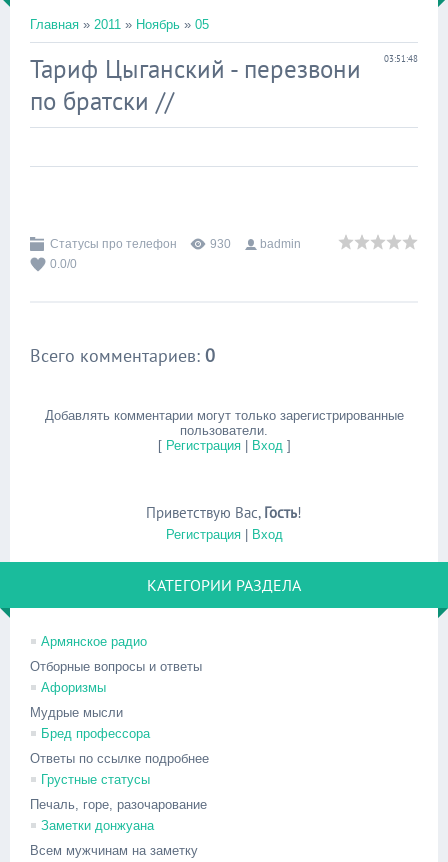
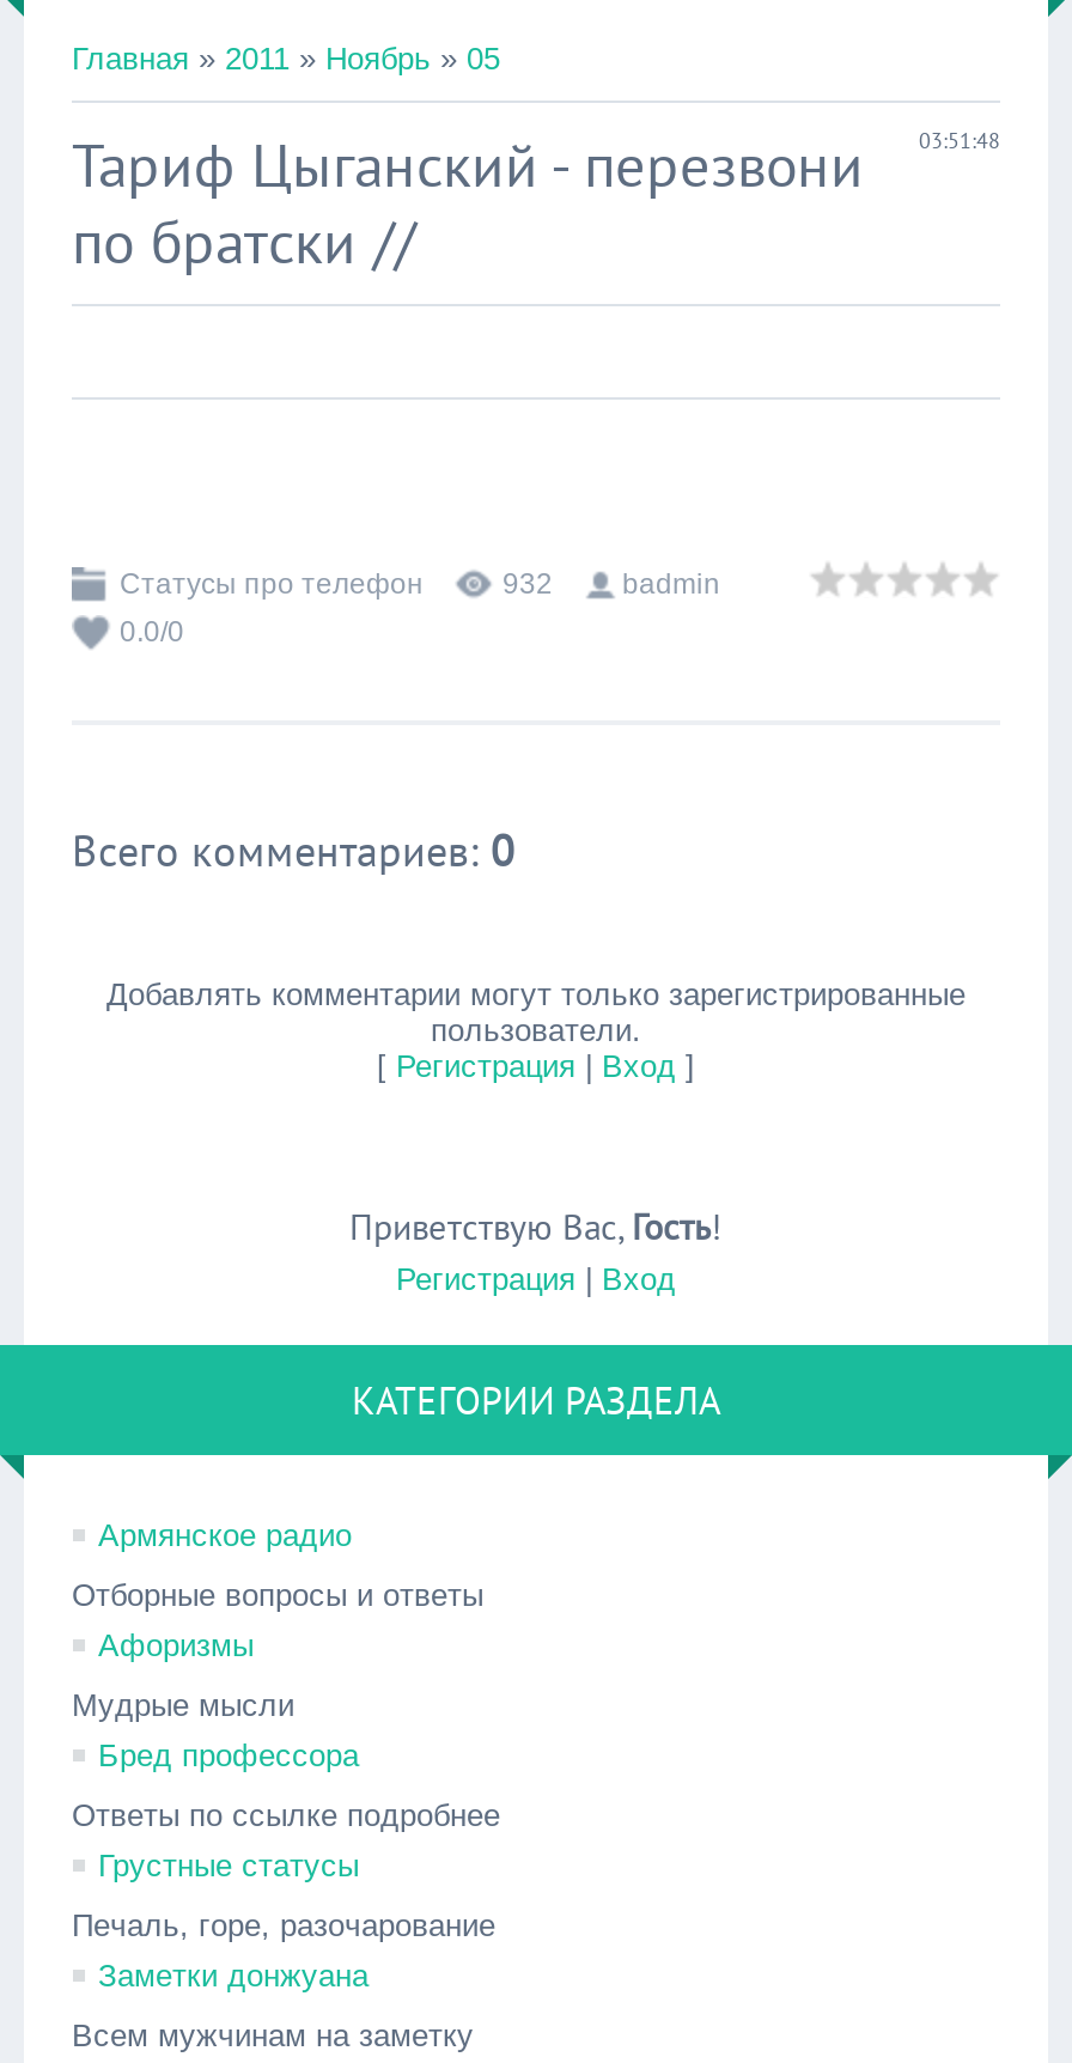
[210,237,231,251] 930 -> [502,567,553,601] 932

